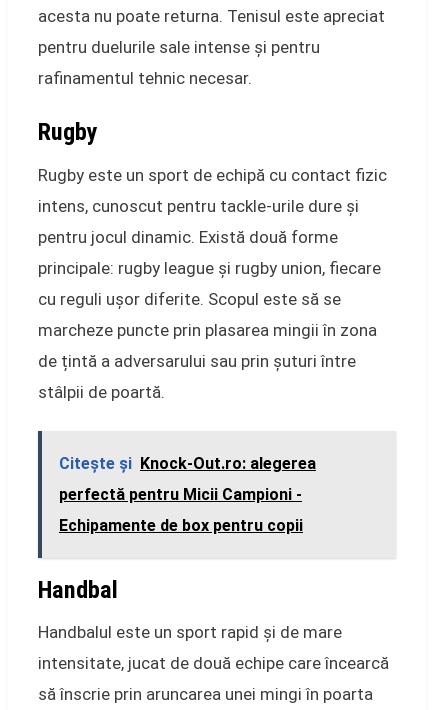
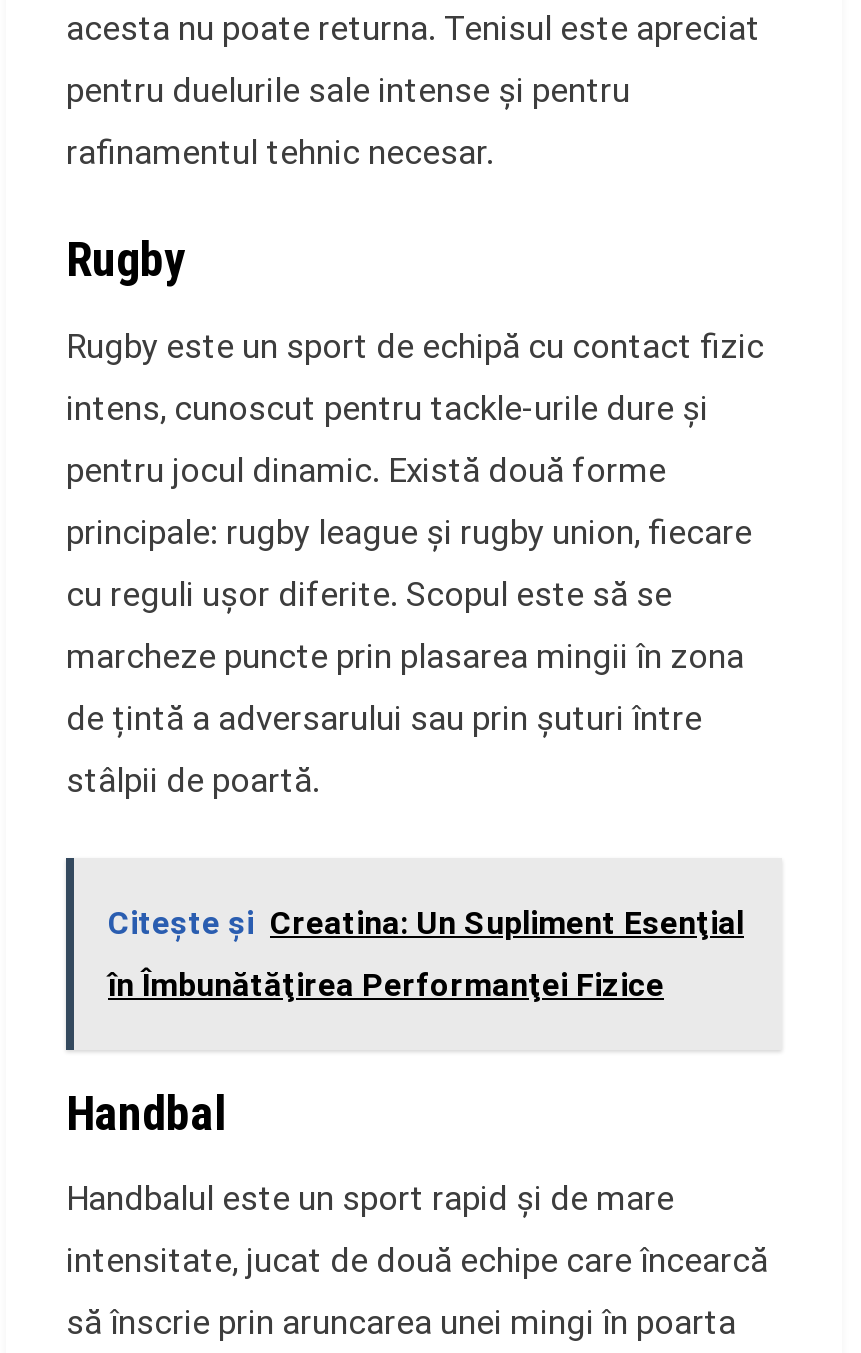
[59,454,316,535] Citeşte şi Knock-Out.ro: alegerea | perfectă pentru Micii Campioni - | Echipamente de box pentru copii -> [108,903,744,1003] Citeşte şi Creatina: Un Supliment Esenţial | în Îmbunătăţirea Performanţei Fizice

